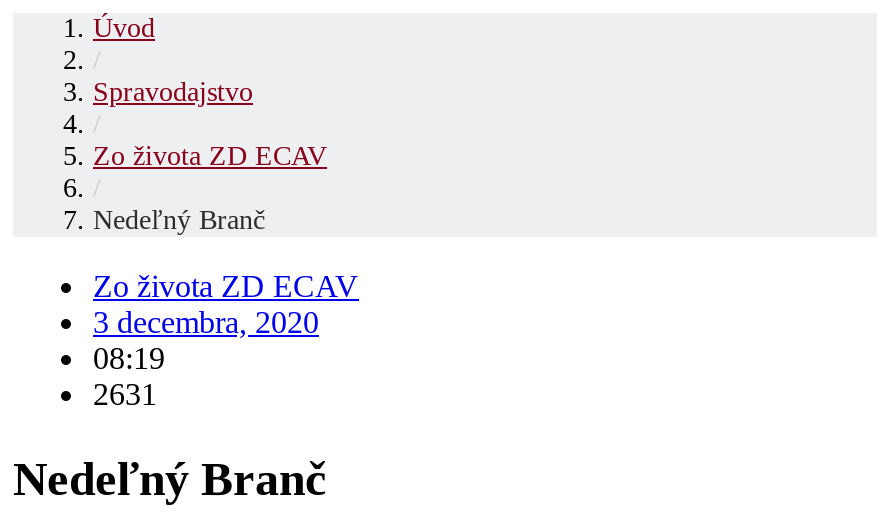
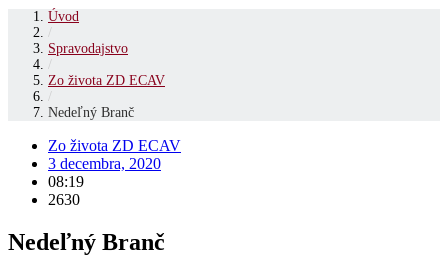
[93,377,157,411] 2631 -> [48,191,80,208] 2630

